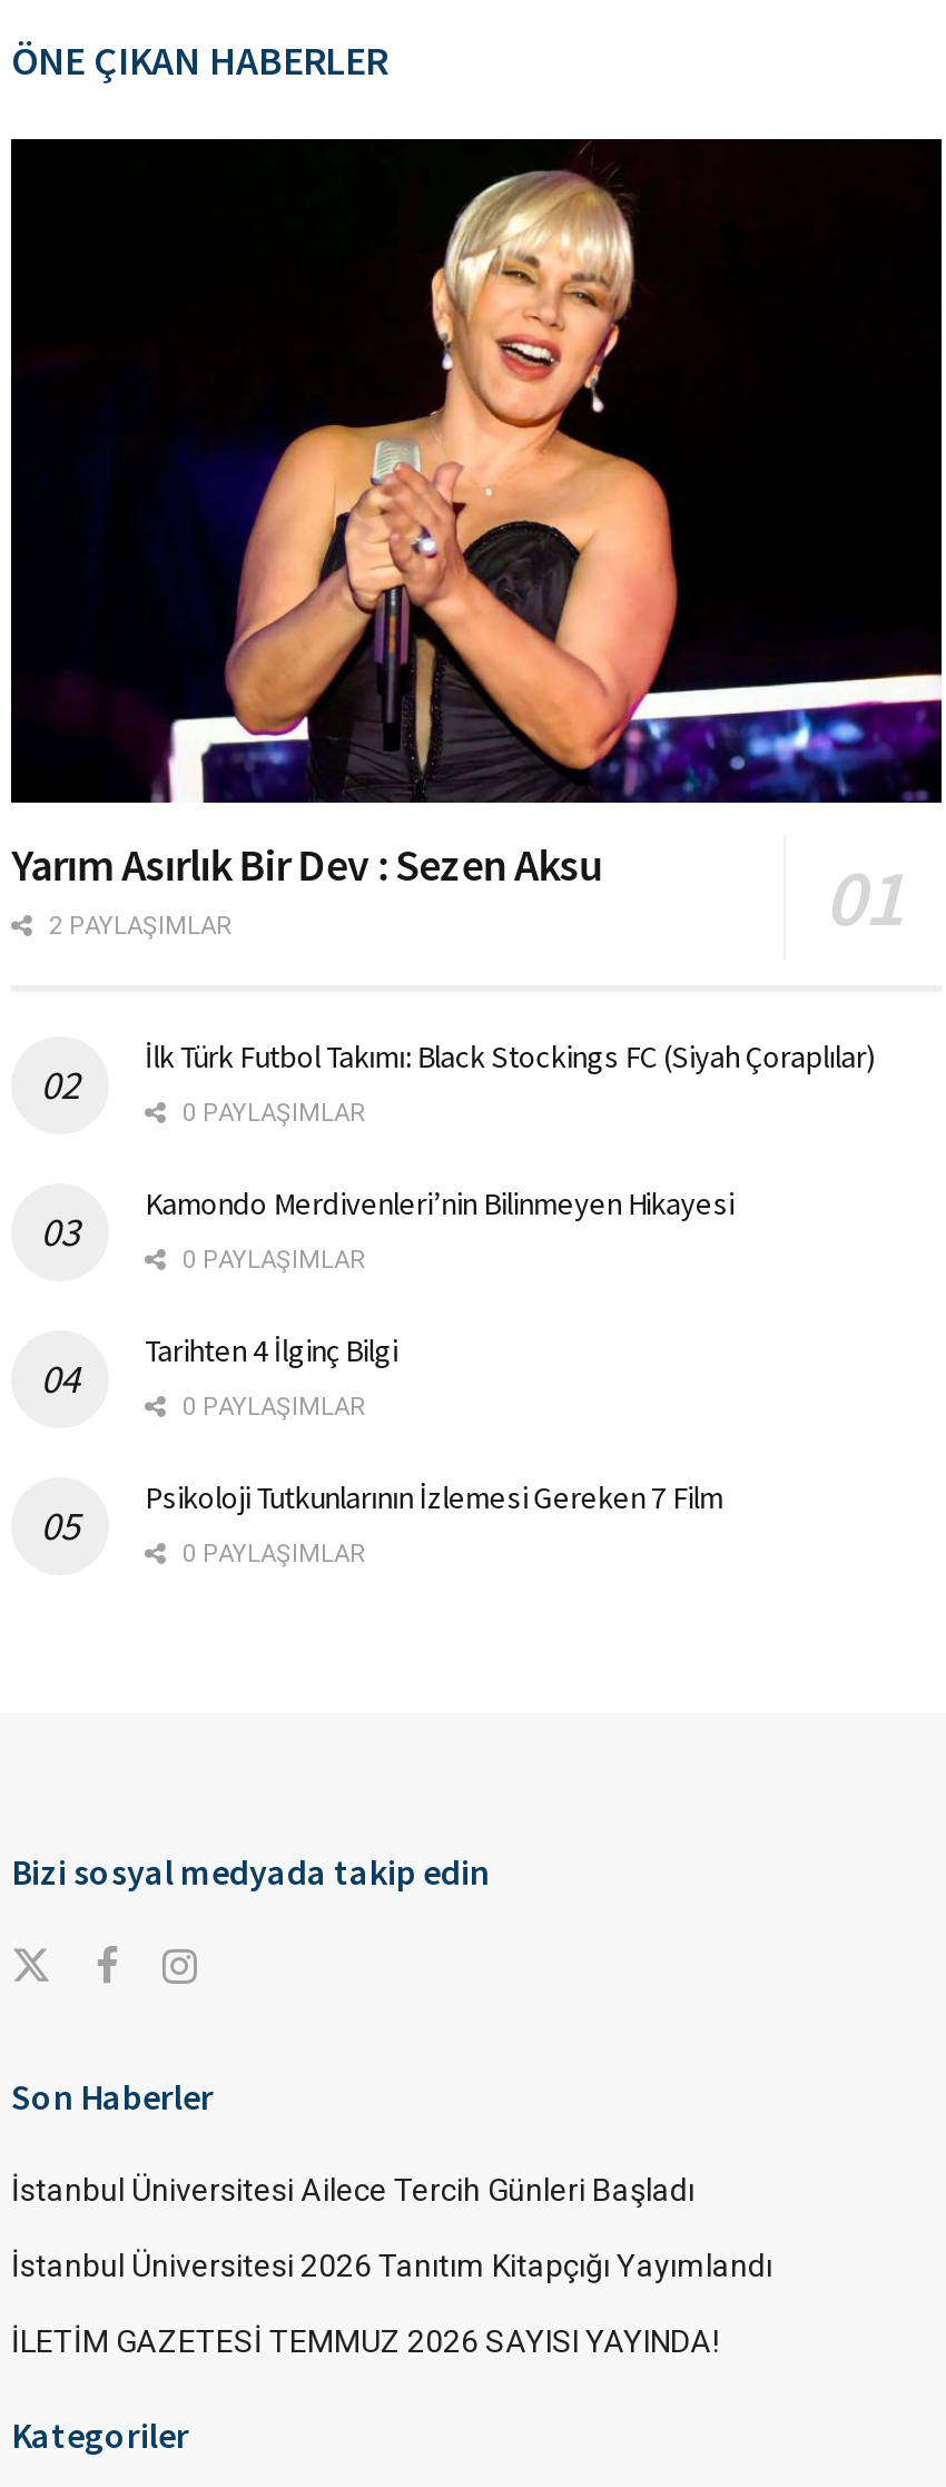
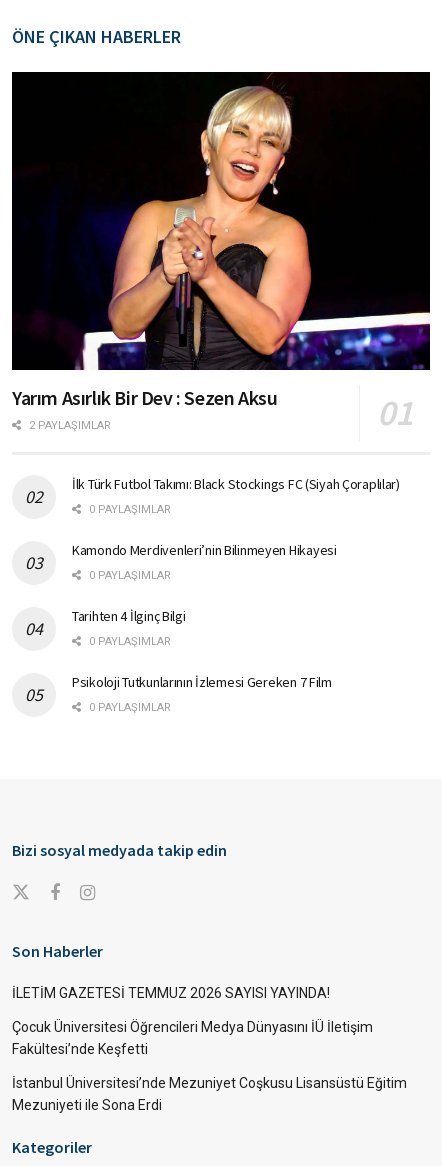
[11,2173,772,2284] İstanbul Üniversitesi Ailece Tercih Günleri Başladı | İstanbul Üniversitesi 2026 Tanıtım Kitapçığı Yayımlandı -> none
moved [11,2324,719,2360] -> [12,985,330,1001]: İLETİM GAZETESİ TEMMUZ 2026 SAYISI YAYINDA!
none -> [12,1019,407,1113] Çocuk Üniversitesi Öğrencileri Medya Dünyasını İÜ İletişim | Fakültesi’nde Keşfetti | İstanbul Üniversitesi’nde Mezuniyet Coşkusu Lisansüstü Eğitim | Mezuniyeti ile Sona Erdi

